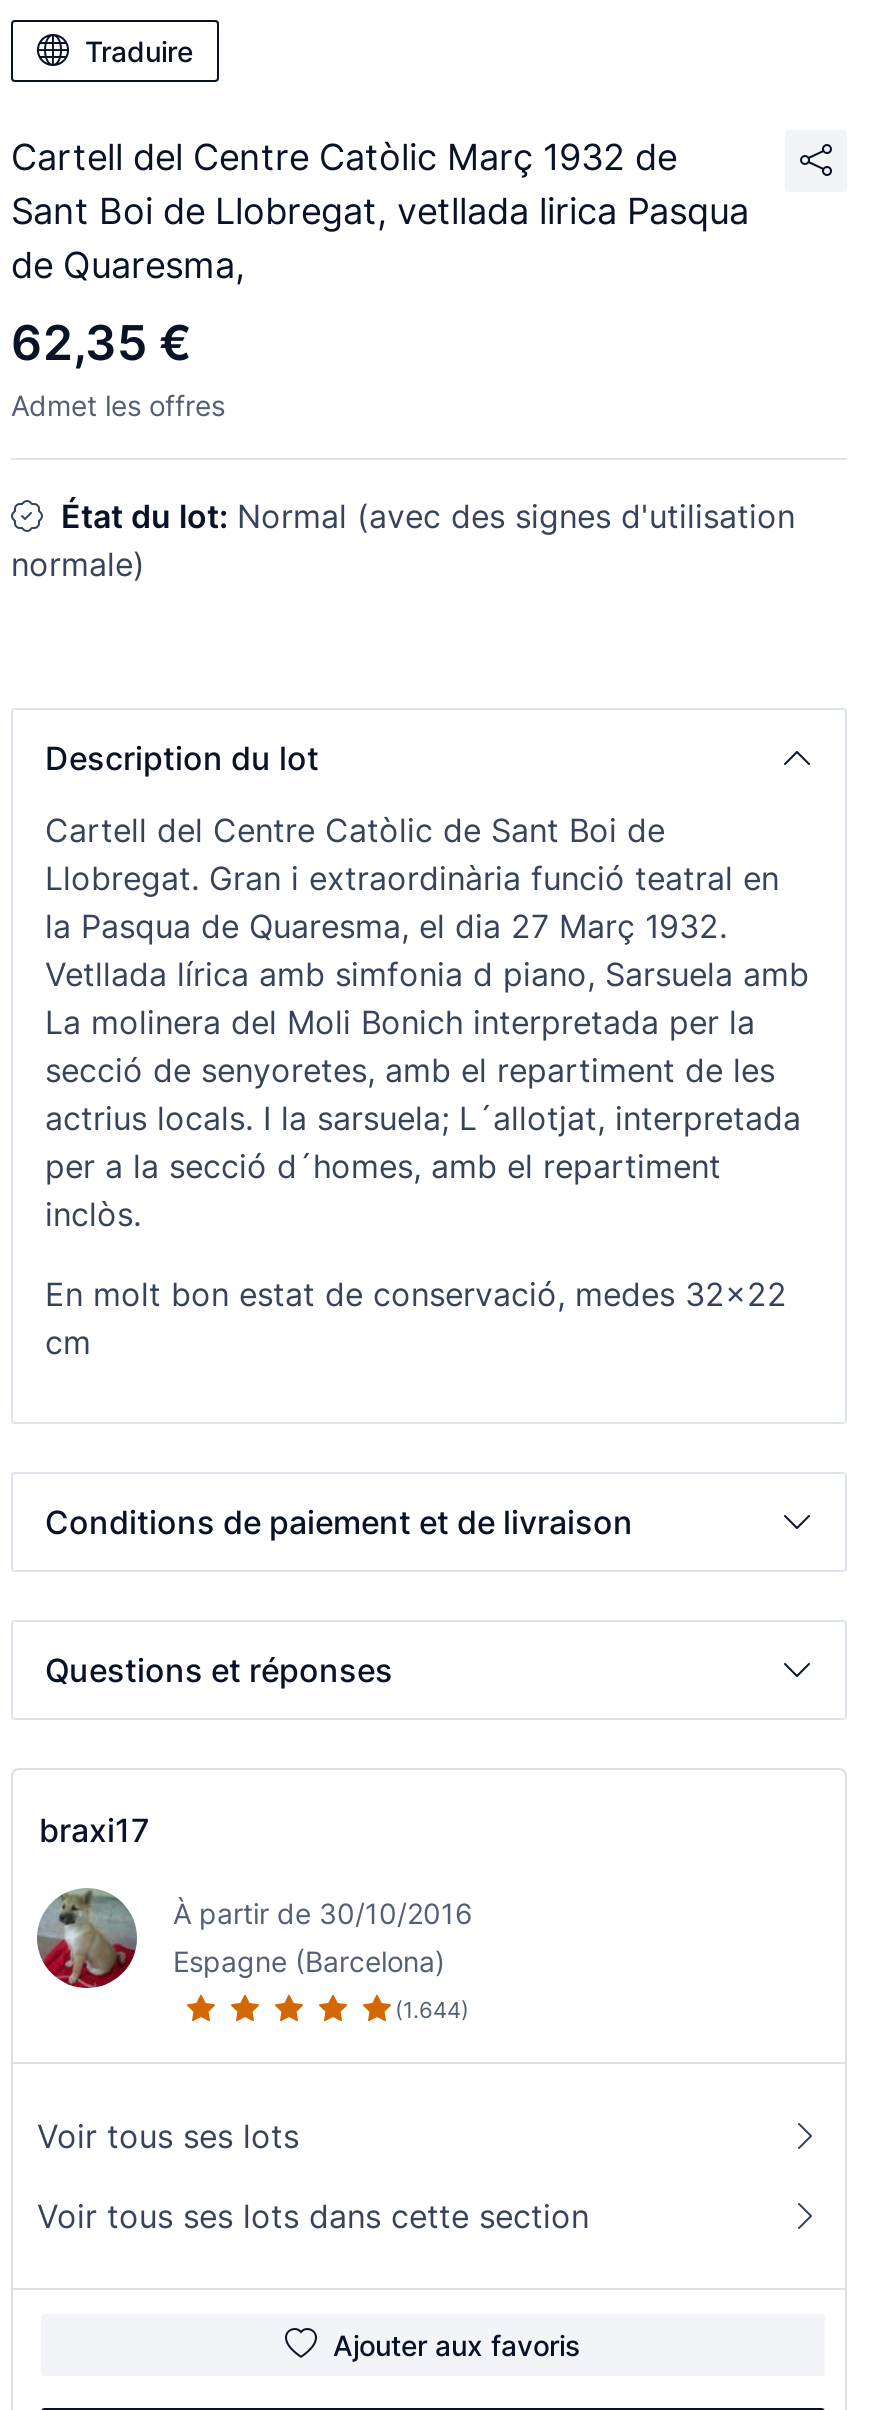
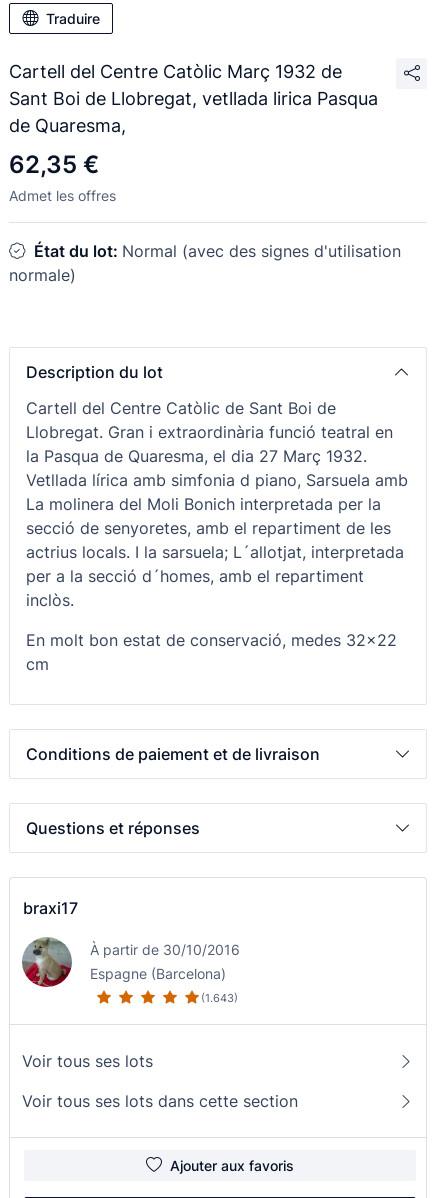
[395,1996,469,2024] (1.644) -> [201,991,238,1005] (1.643)

